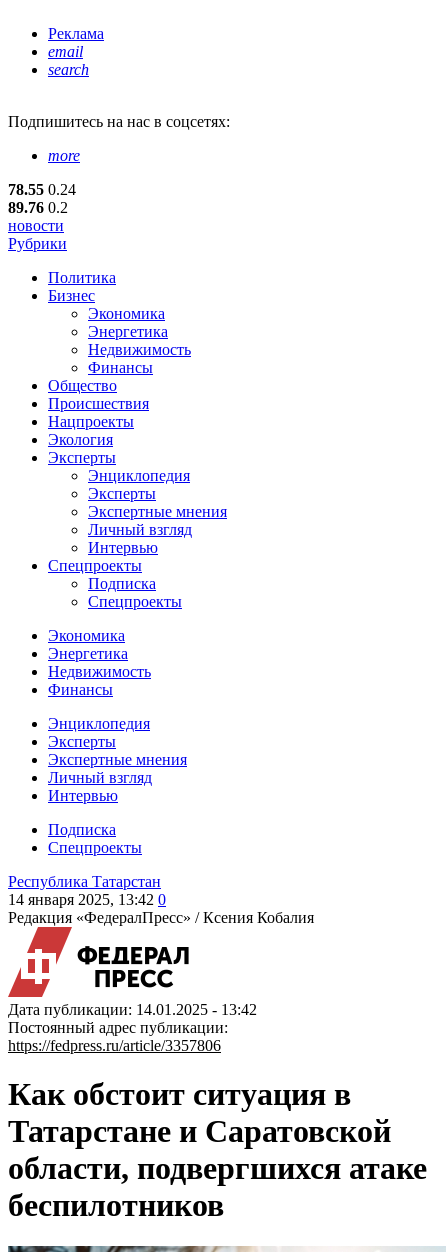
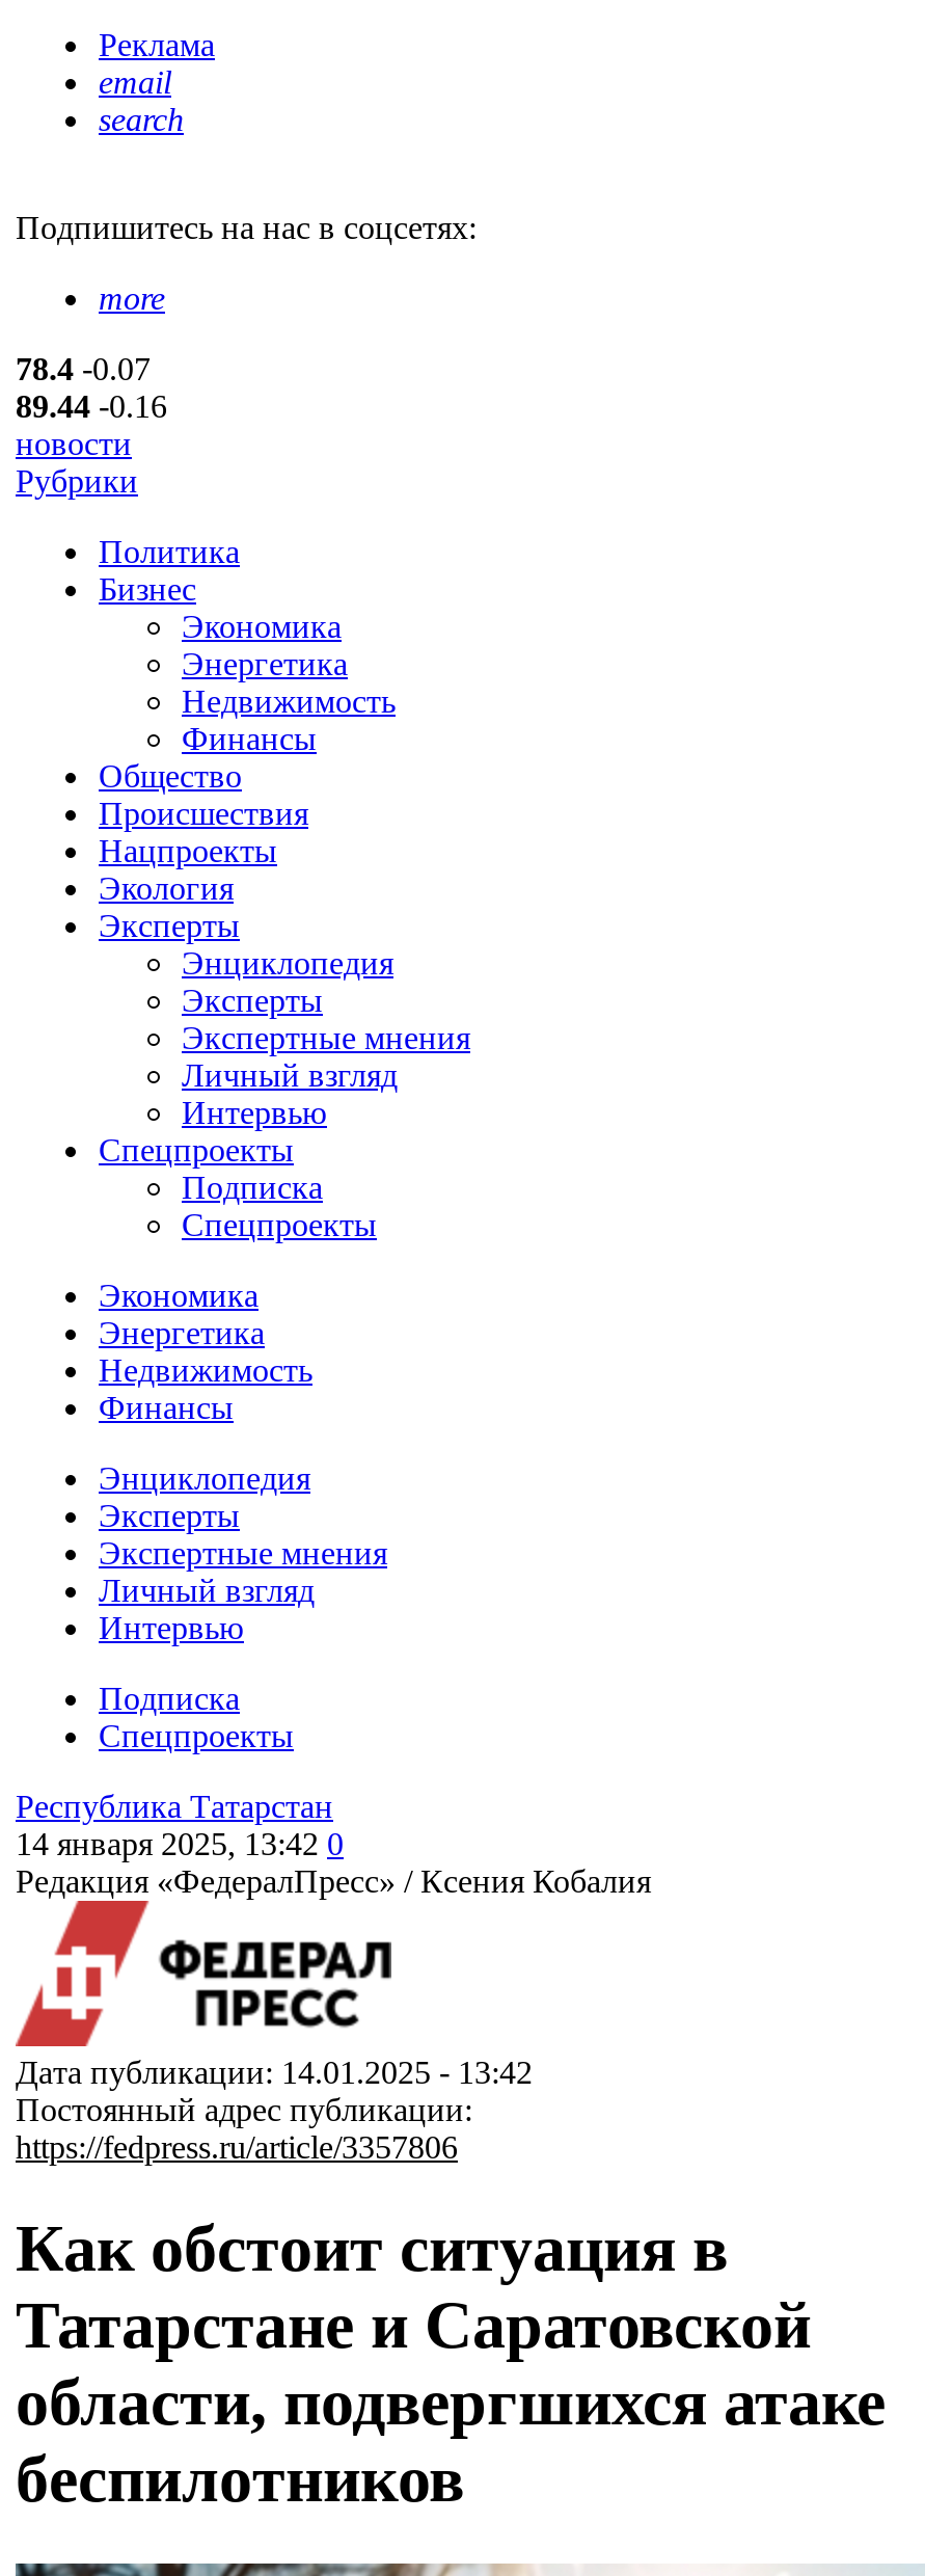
[8,181,76,198] 78.55 0.24 -> [16,351,151,386] 78.4 -0.07
[8,199,68,216] 89.76 0.2 -> [16,388,167,424] 89.44 -0.16

